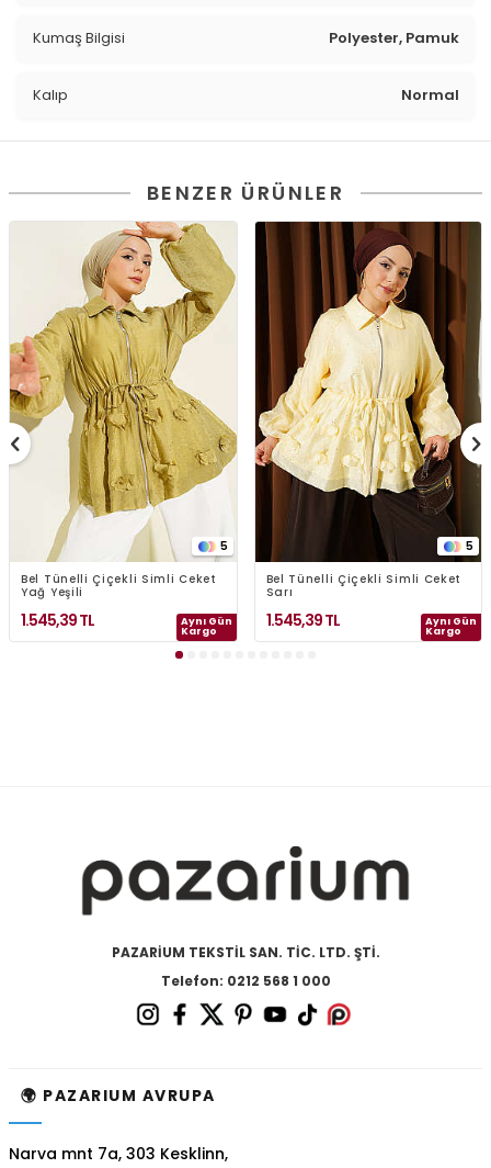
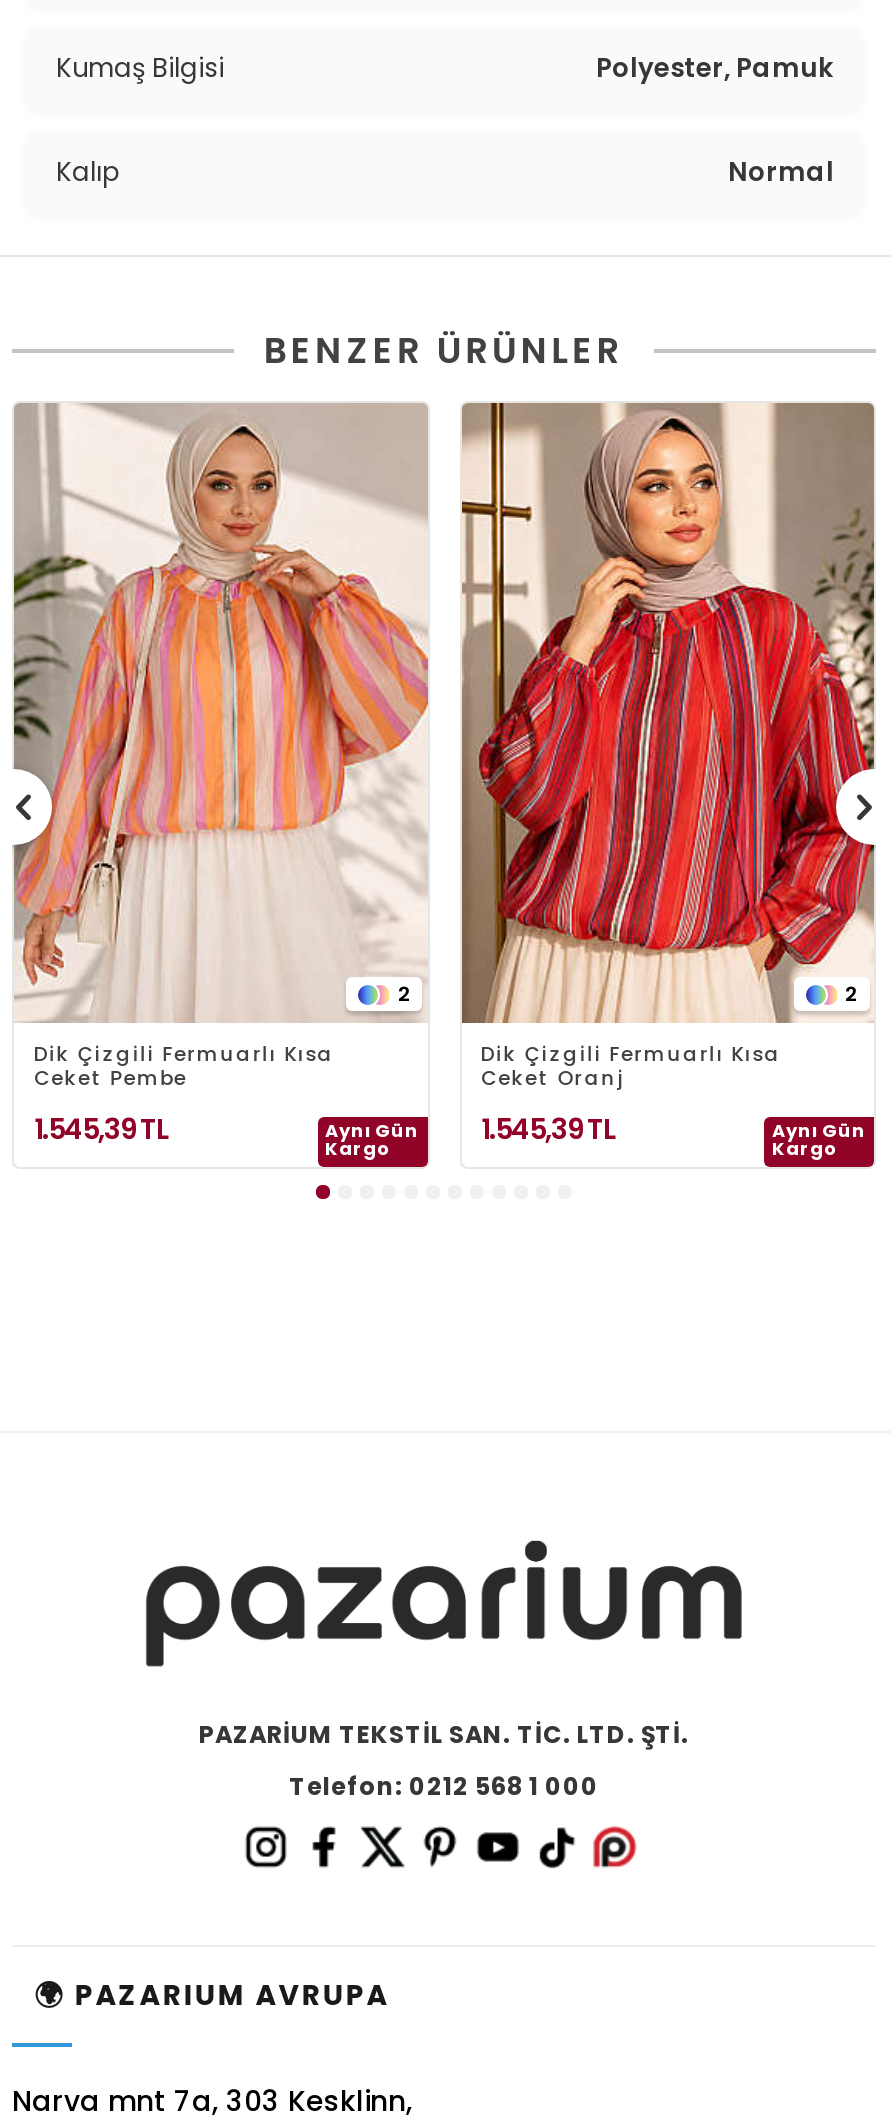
[9,222,238,562] [image] | 5 -> [12,403,430,1023] [image] | 2
[254,221,482,562] [image] | 5 -> [460,401,876,1023] [image] | 2
[21,571,217,600] Bel Tünelli Çiçekli Simli Ceket | Yağ Yeşili -> [34,1039,334,1093] Dik Çizgili Fermuarlı Kısa | Ceket Pembe
[266,571,462,600] Bel Tünelli Çiçekli Simli Ceket | Sarı -> [481,1039,781,1093] Dik Çizgili Fermuarlı Kısa | Ceket Oranj

